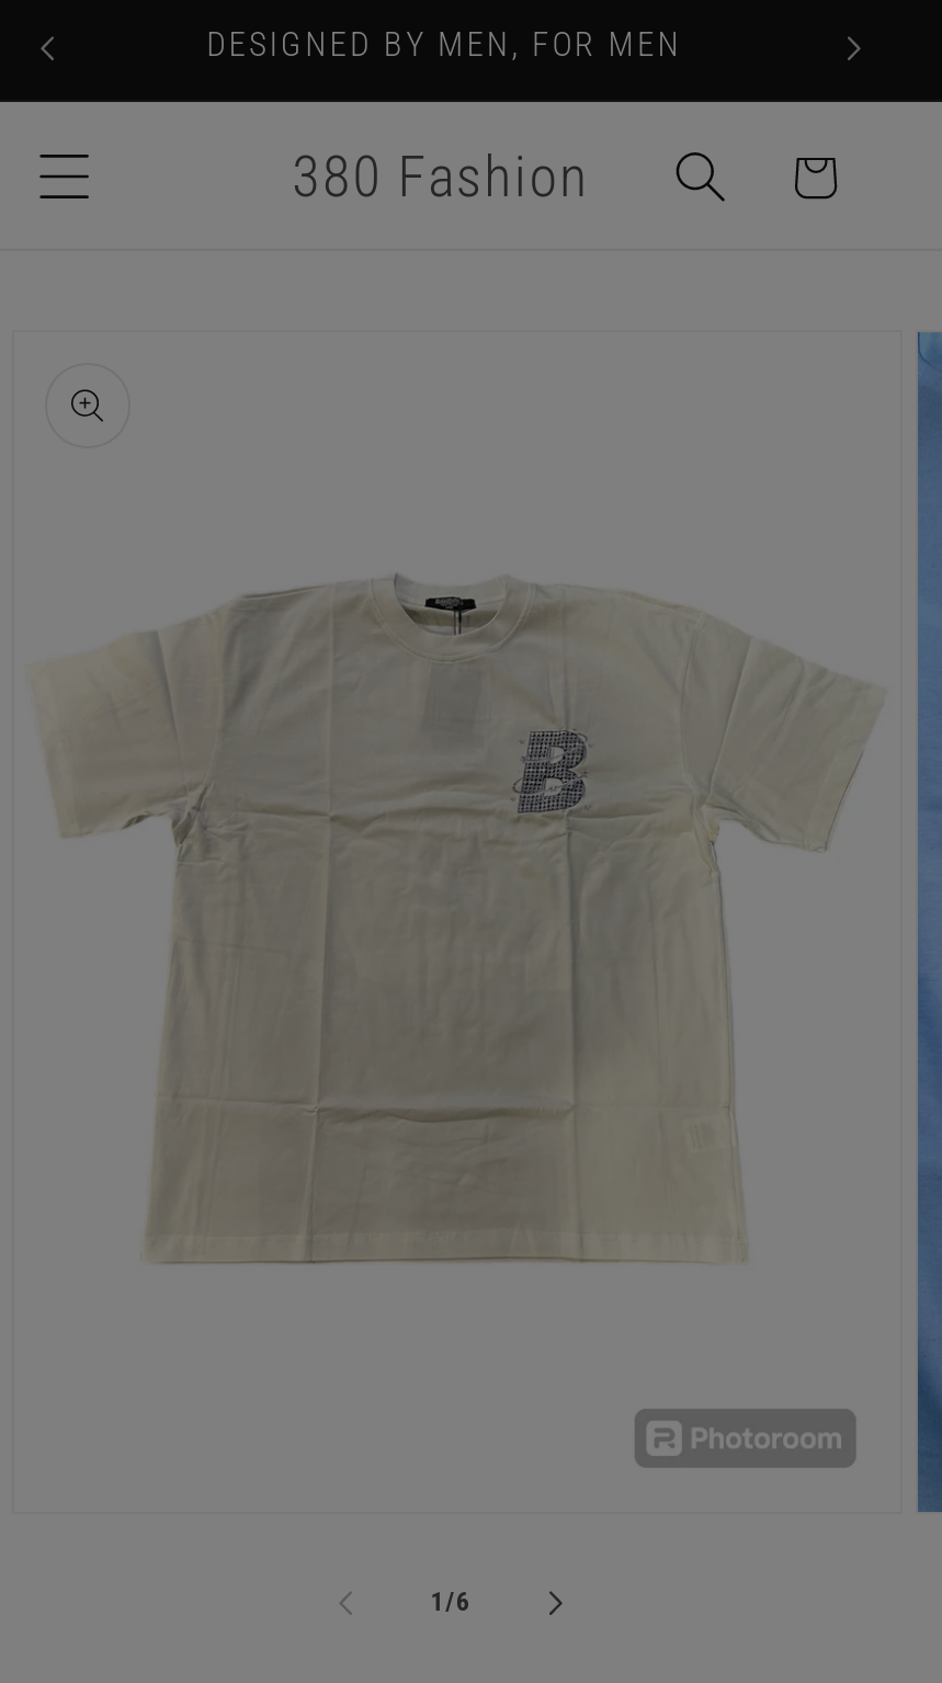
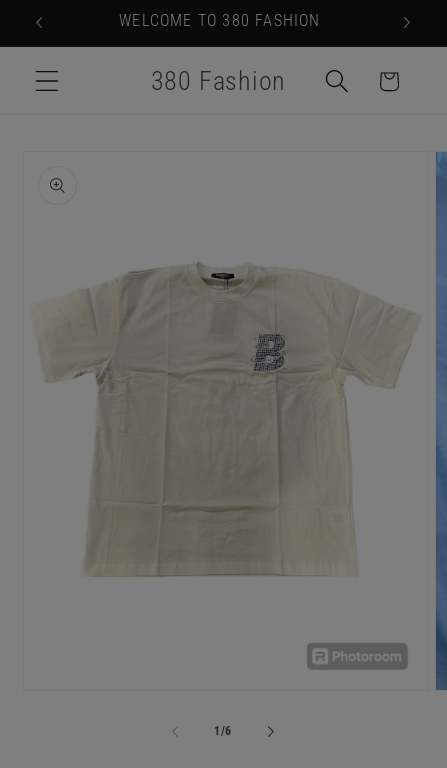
[206,25,682,65] DESIGNED BY MEN, FOR MEN -> [119,12,321,30] WELCOME TO 380 FASHION

